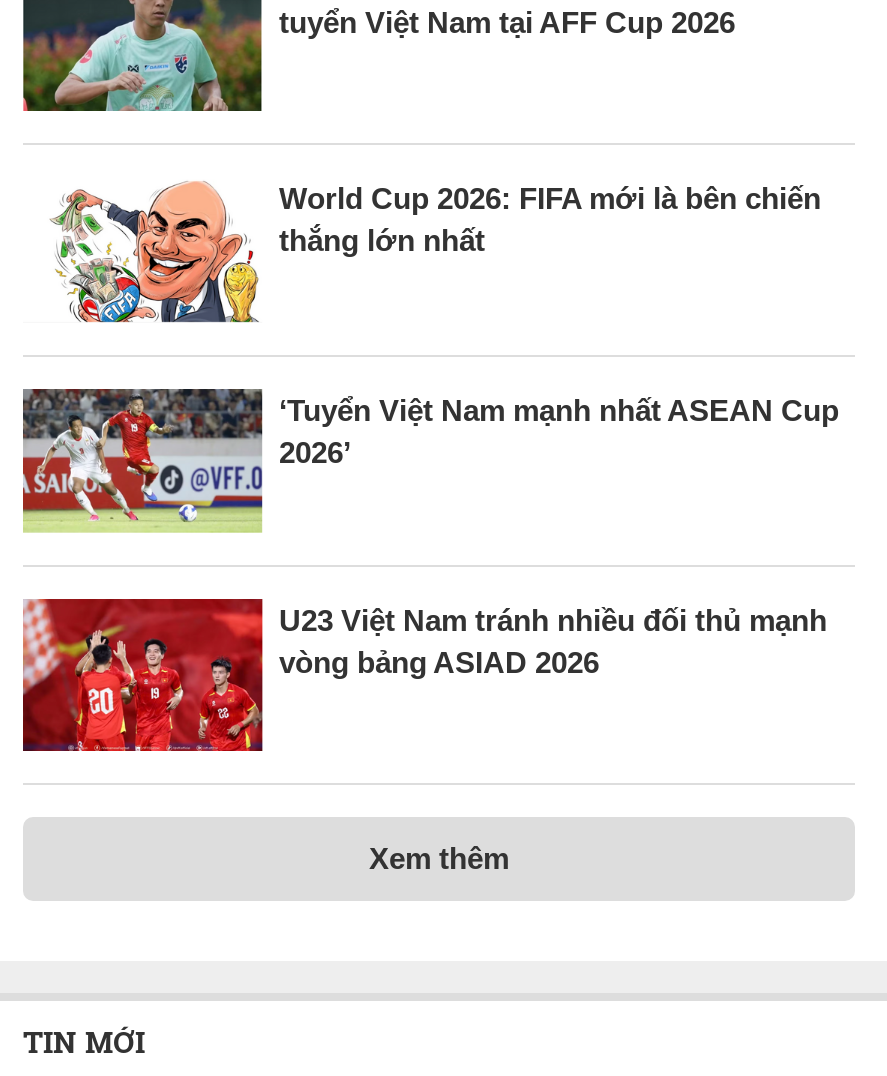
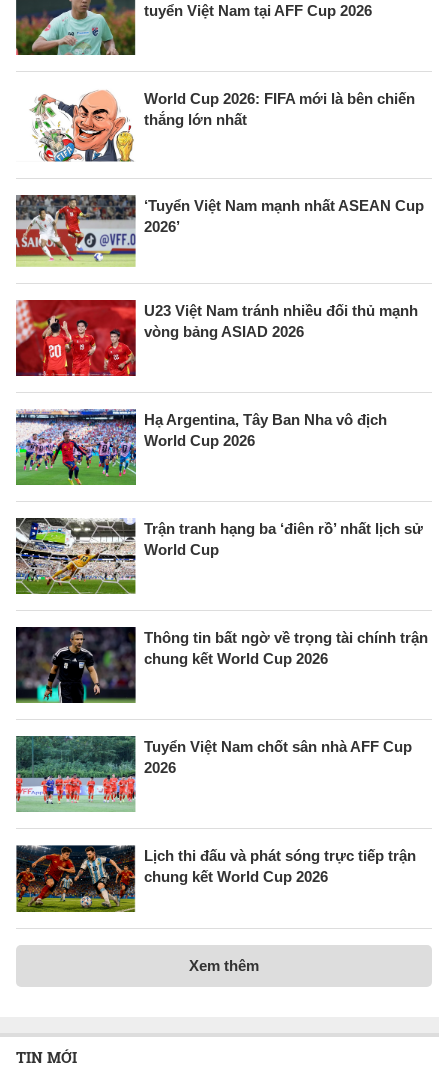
none -> [15,409,387,486] [image] | Hạ Argentina, Tây Ban Nha vô địch | World Cup 2026
none -> [15,517,423,595] [image] | Trận tranh hạng ba ‘điên rồ’ nhất lịch sử | World Cup
none -> [15,626,428,704] [image] | Thông tin bất ngờ về trọng tài chính trận | chung kết World Cup 2026
none -> [15,735,412,813] [image] | Tuyển Việt Nam chốt sân nhà AFF Cup | 2026
none -> [15,844,416,913] [image] | Lịch thi đấu và phát sóng trực tiếp trận | chung kết World Cup 2026

